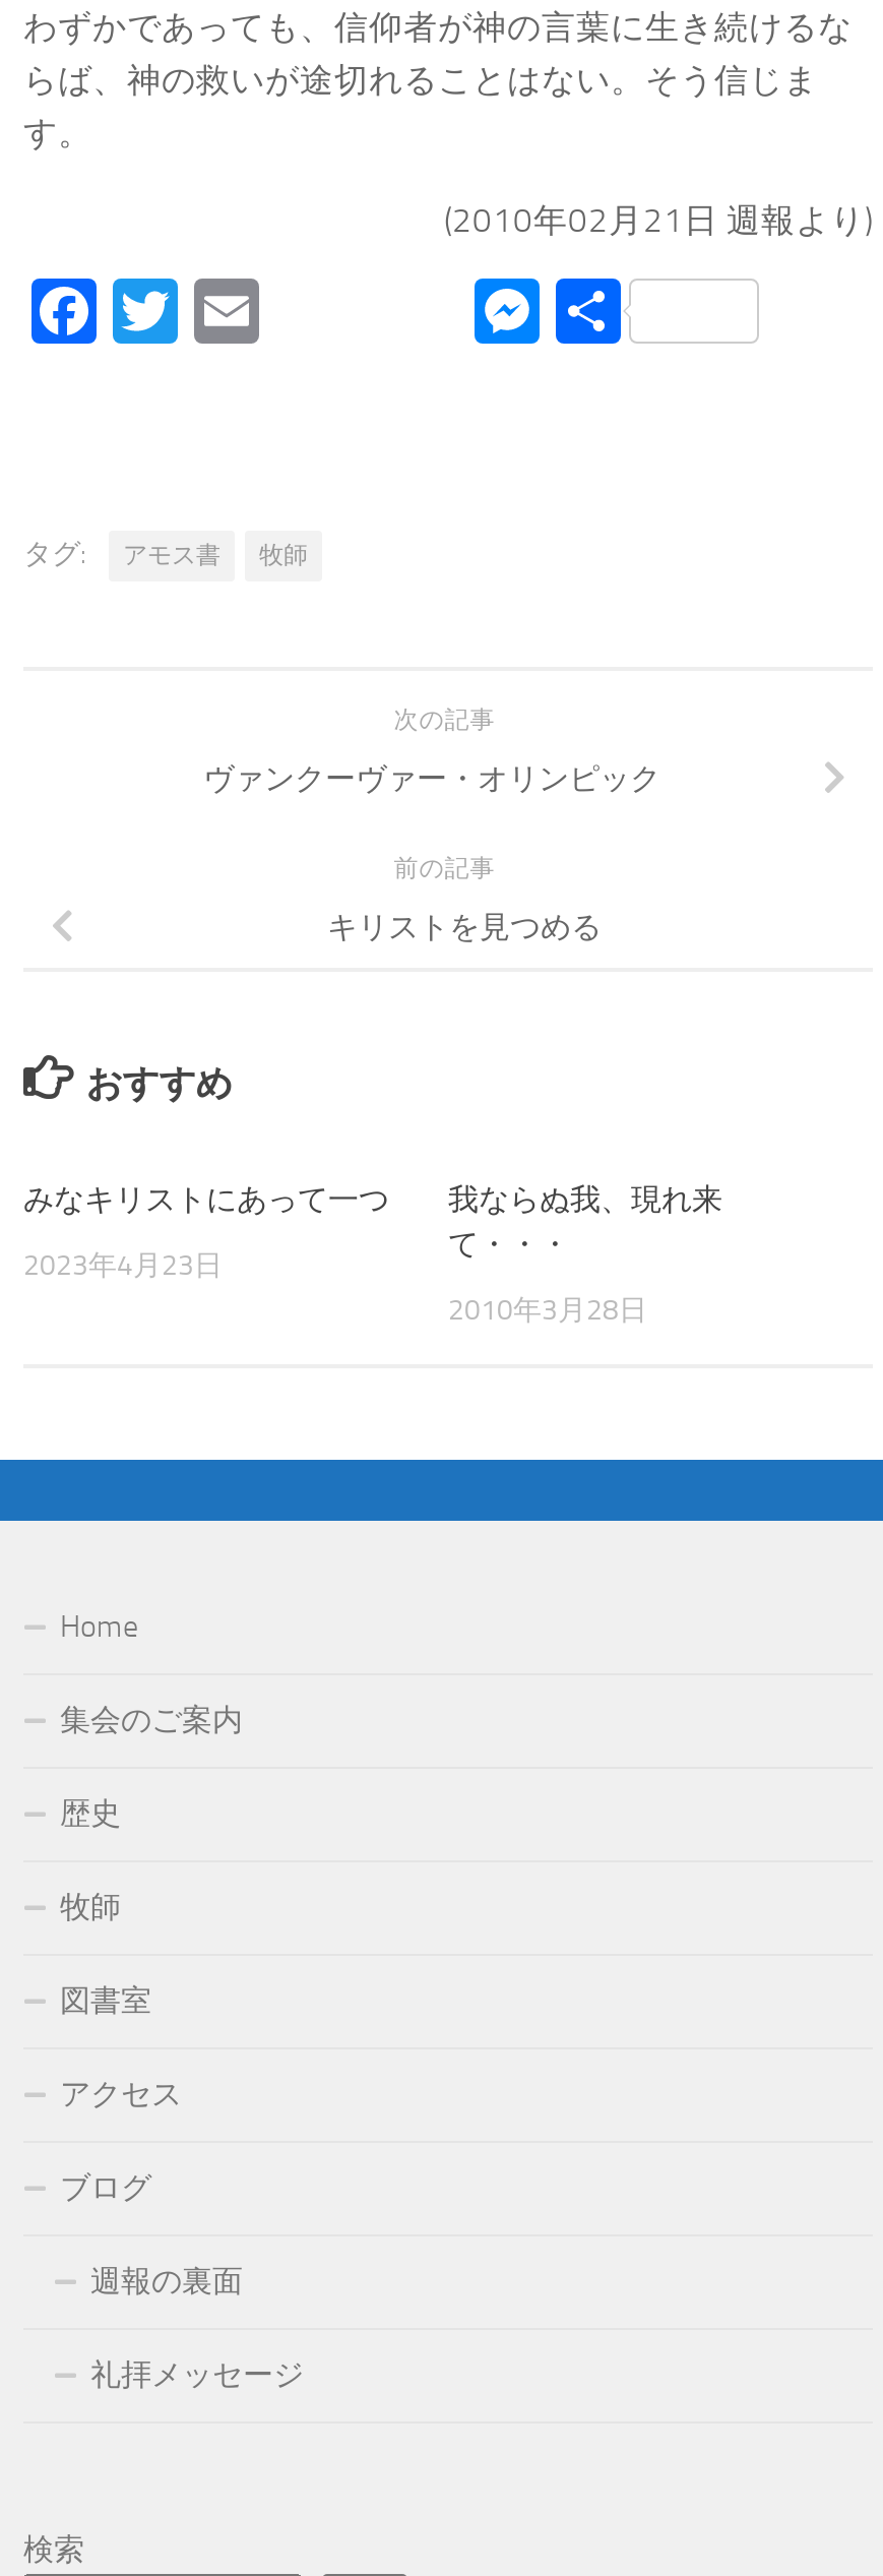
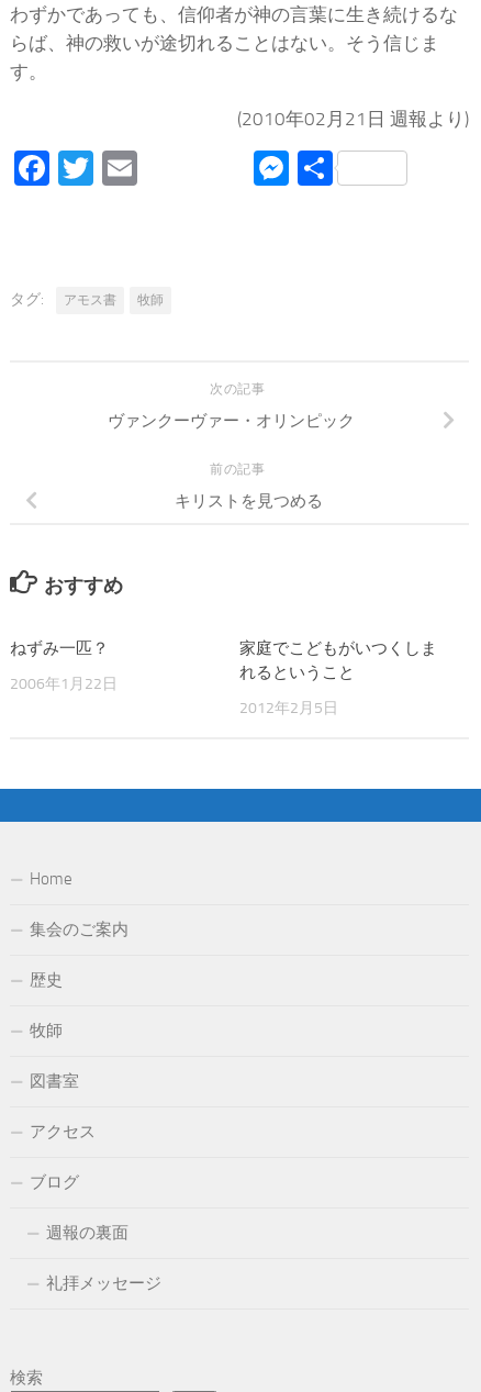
[23,1182,389,1218] みなキリストにあって一つ -> [10,639,109,658] ねずみ一匹？
[448,1182,722,1263] 我ならぬ我、現れ来 | て・・・ -> [239,639,437,682] 家庭でこどもがいつくしま | れるということ
[23,1249,223,1283] 2023年4月23日 -> [10,675,118,693] 2006年1月22日
[448,1293,647,1328] 2010年3月28日 -> [239,699,338,718] 2012年2月5日

